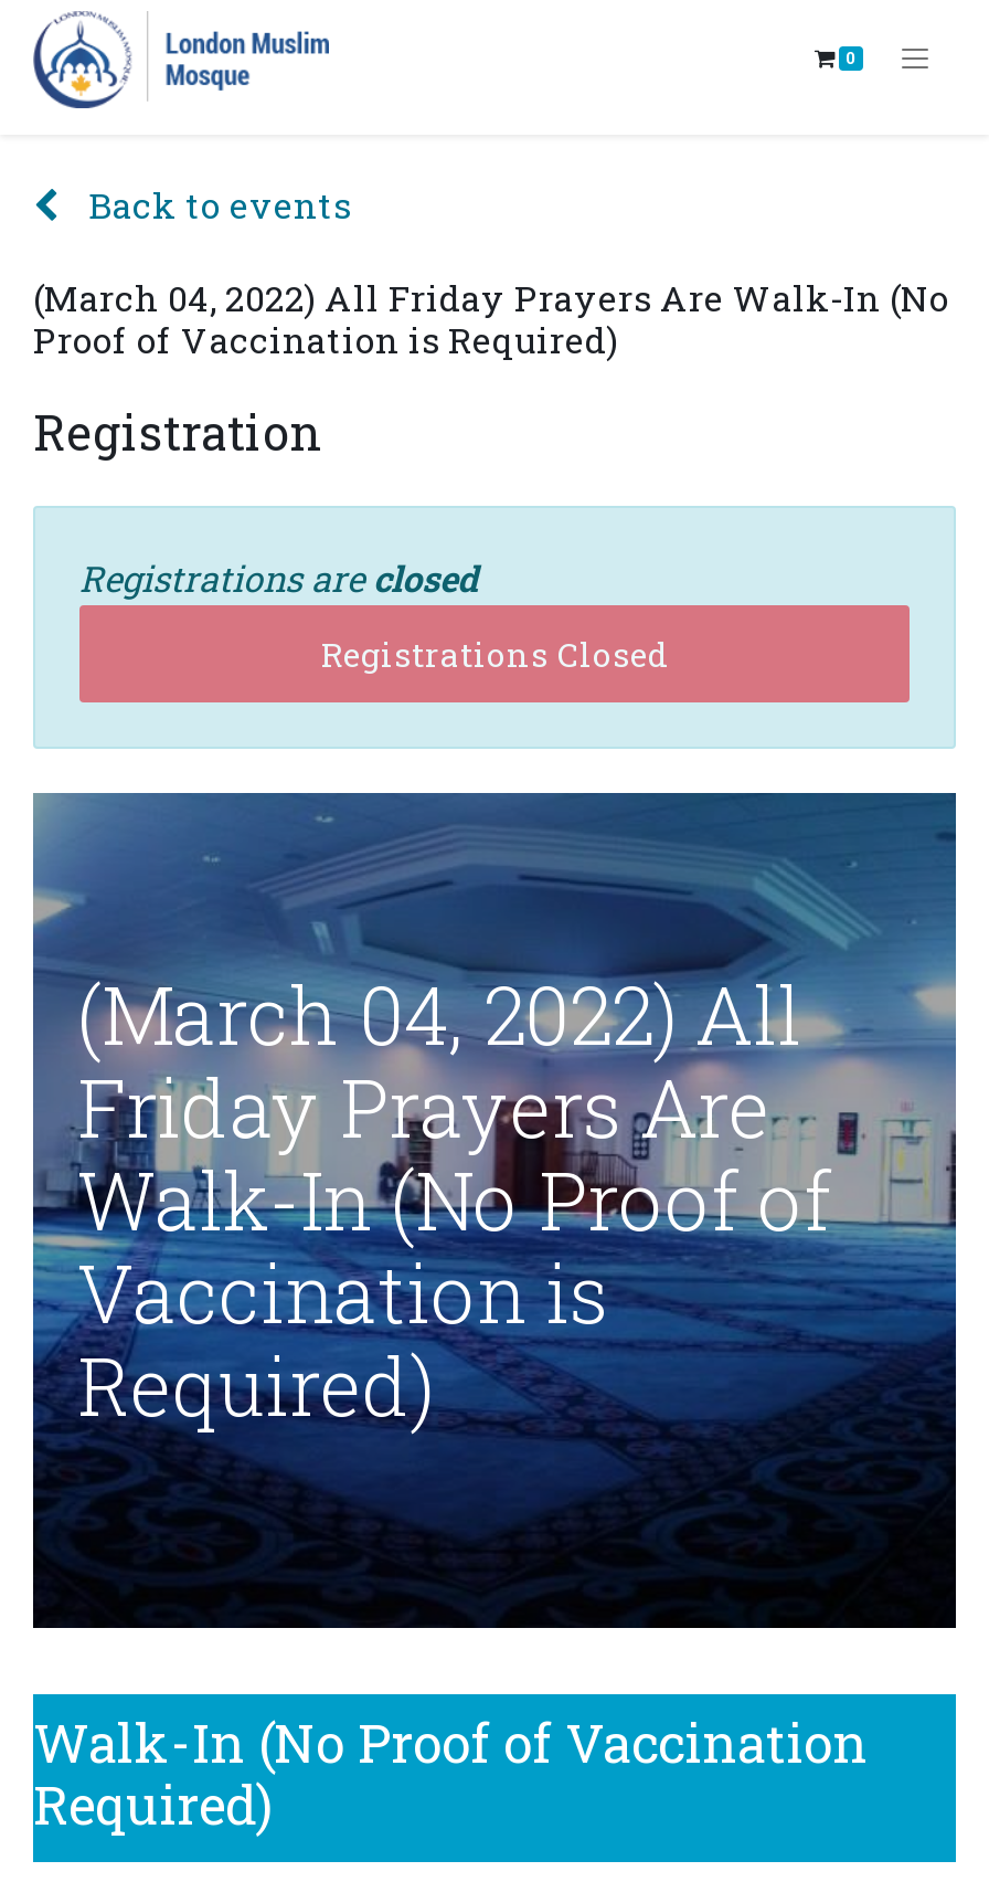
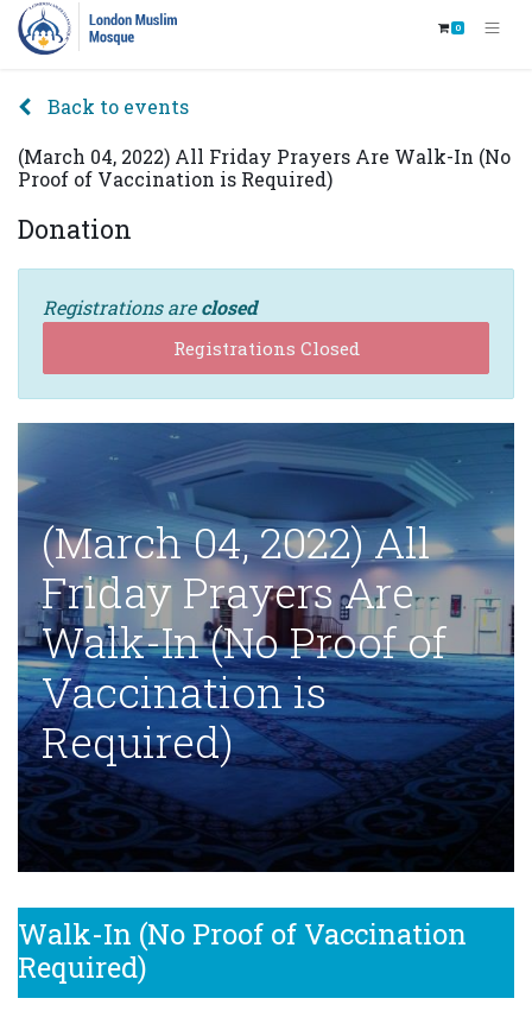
[33,400,322,464] Registration -> [18,211,132,246] Donation

